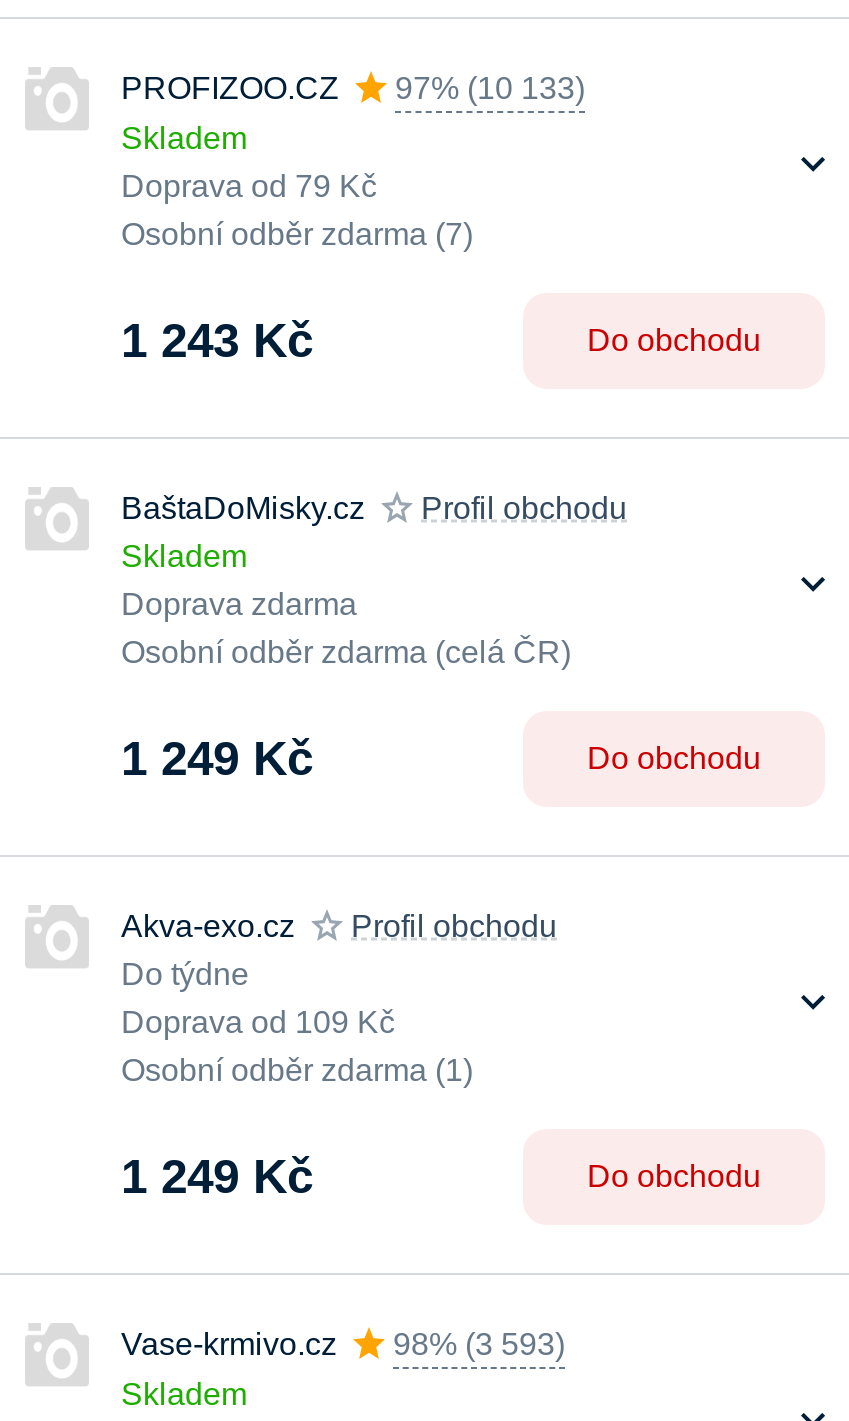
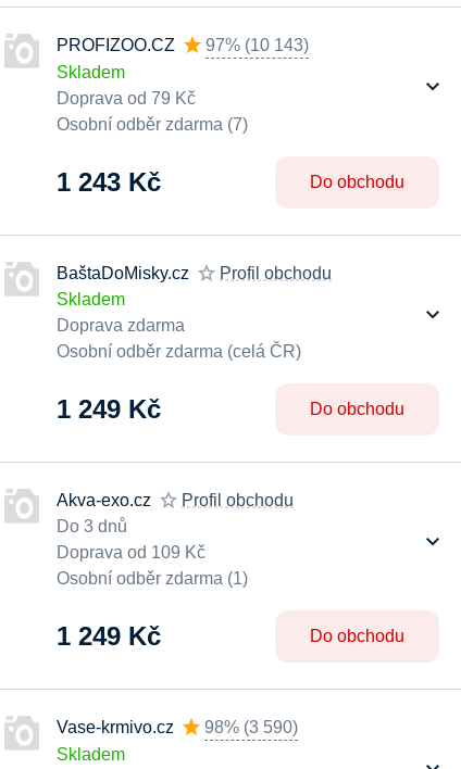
[121,71,585,105] PROFIZOO.CZ 97% (10 133) -> [57,36,309,54] PROFIZOO.CZ 97% (10 143)
[121,957,249,991] Do týdne -> [57,517,127,535] Do 3 dnů
[121,1327,565,1361] Vase-krmivo.cz 98% (3 593) -> [57,718,298,736] Vase-krmivo.cz 98% (3 590)

